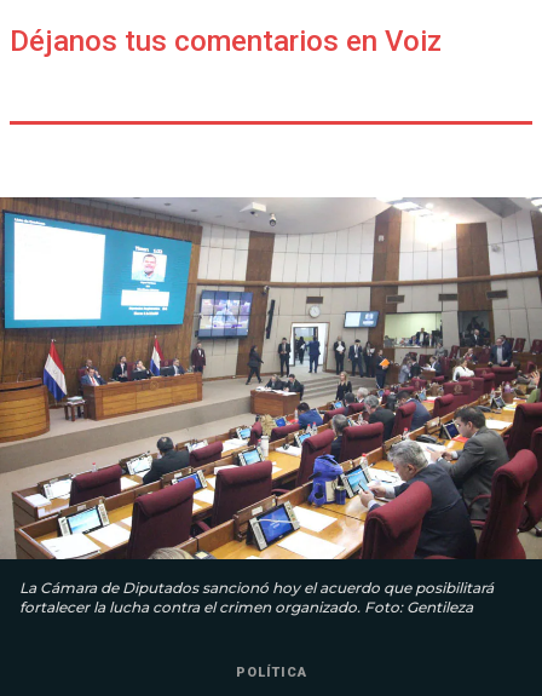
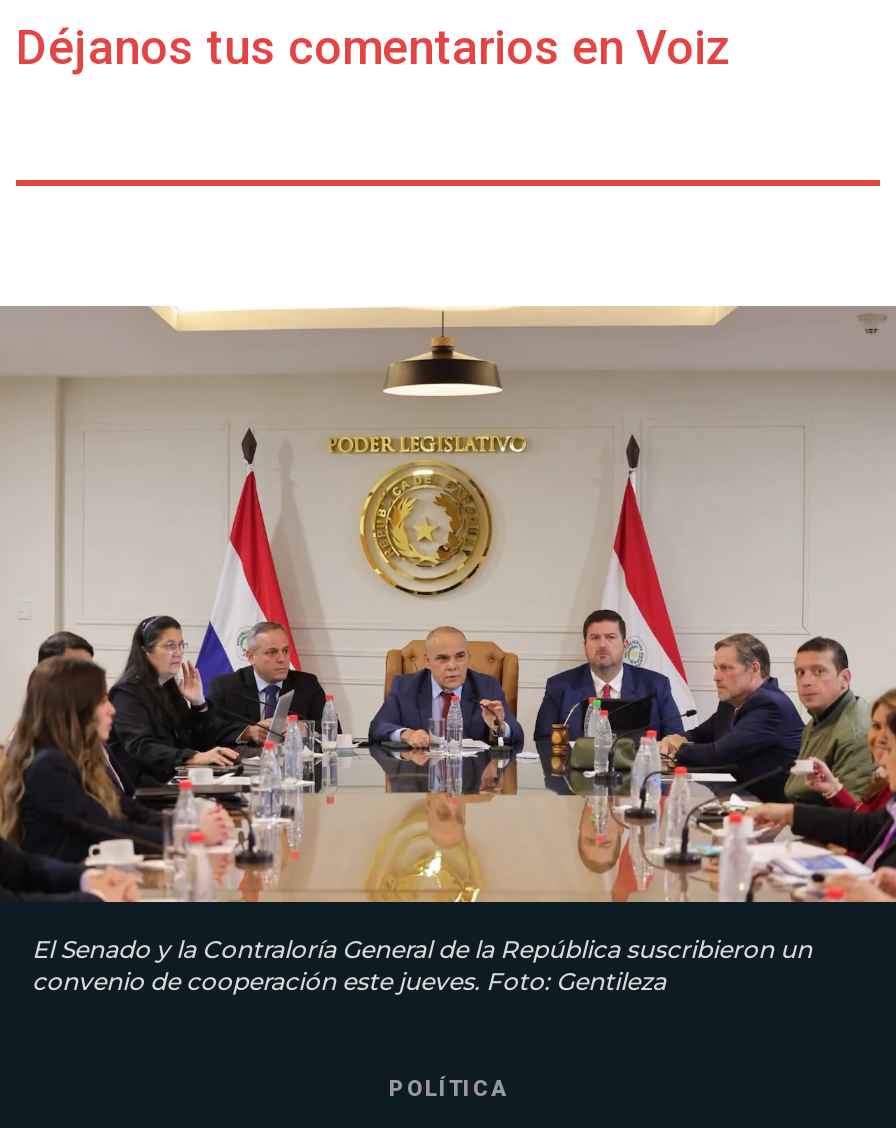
[4,196,538,616] [image] | La Cámara de Diputados sancionó hoy el acuerdo que posibilitará | fortalecer la lucha contra el crimen organizado. Foto: Gentileza -> [6,306,890,996] [image] | El Senado y la Contraloría General de la República suscribieron un | convenio de cooperación este jueves. Foto: Gentileza

